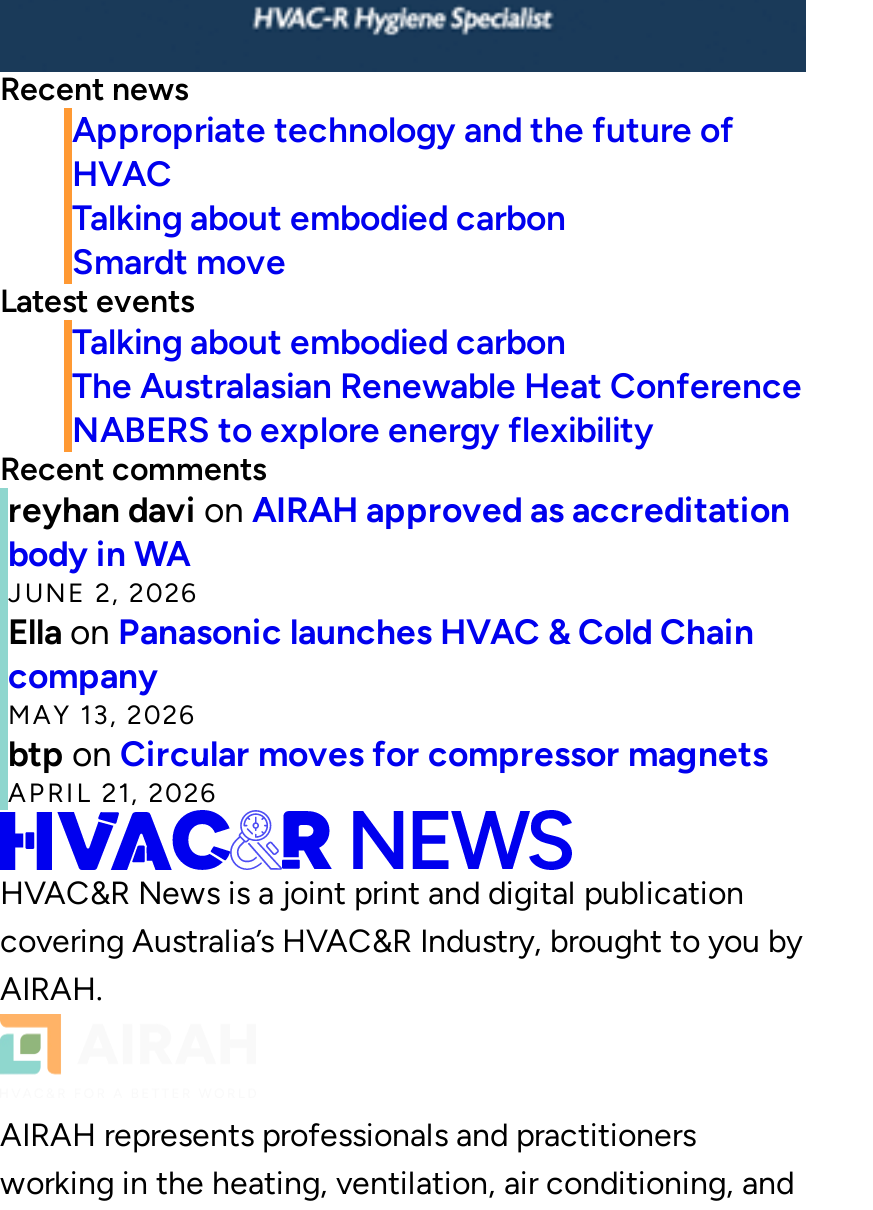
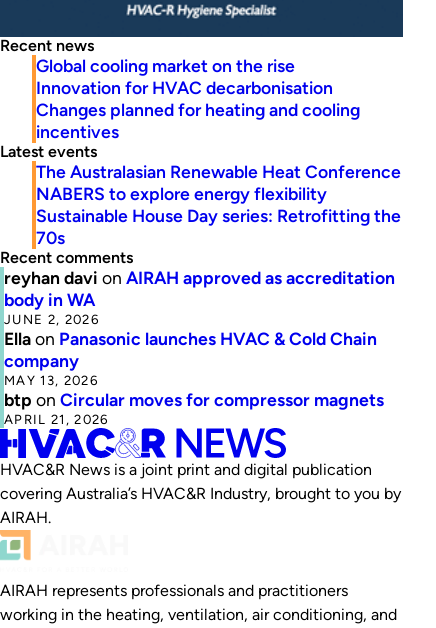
[72,108,734,282] Appropriate technology and the future of | HVAC | Talking about embodied carbon | Smardt move -> [36,55,360,142] Global cooling market on the rise | Innovation for HVAC decarbonisation | Changes planned for heating and cooling | incentives
[72,320,566,362] Talking about embodied carbon -> none
moved [72,364,802,450] -> [36,161,401,204]: The Australasian Renewable Heat Conference | NABERS to explore energy flexibility
none -> [36,205,401,248] Sustainable House Day series: Retrofitting the | 70s

